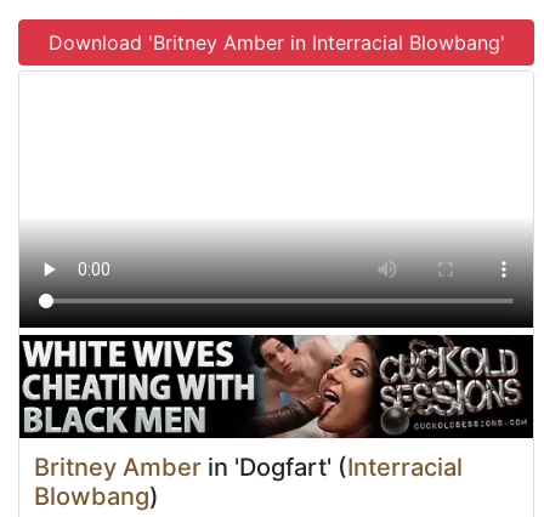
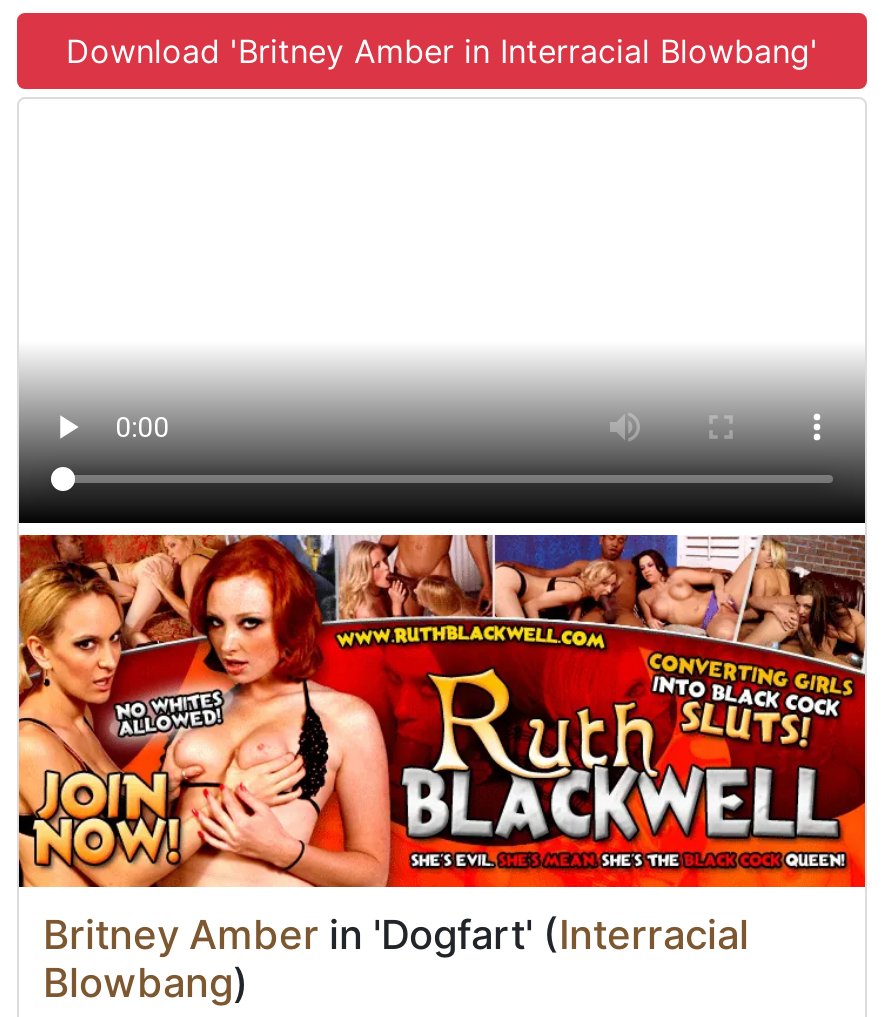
[18,334,534,439] [image] -> [17,534,867,890] [image]

